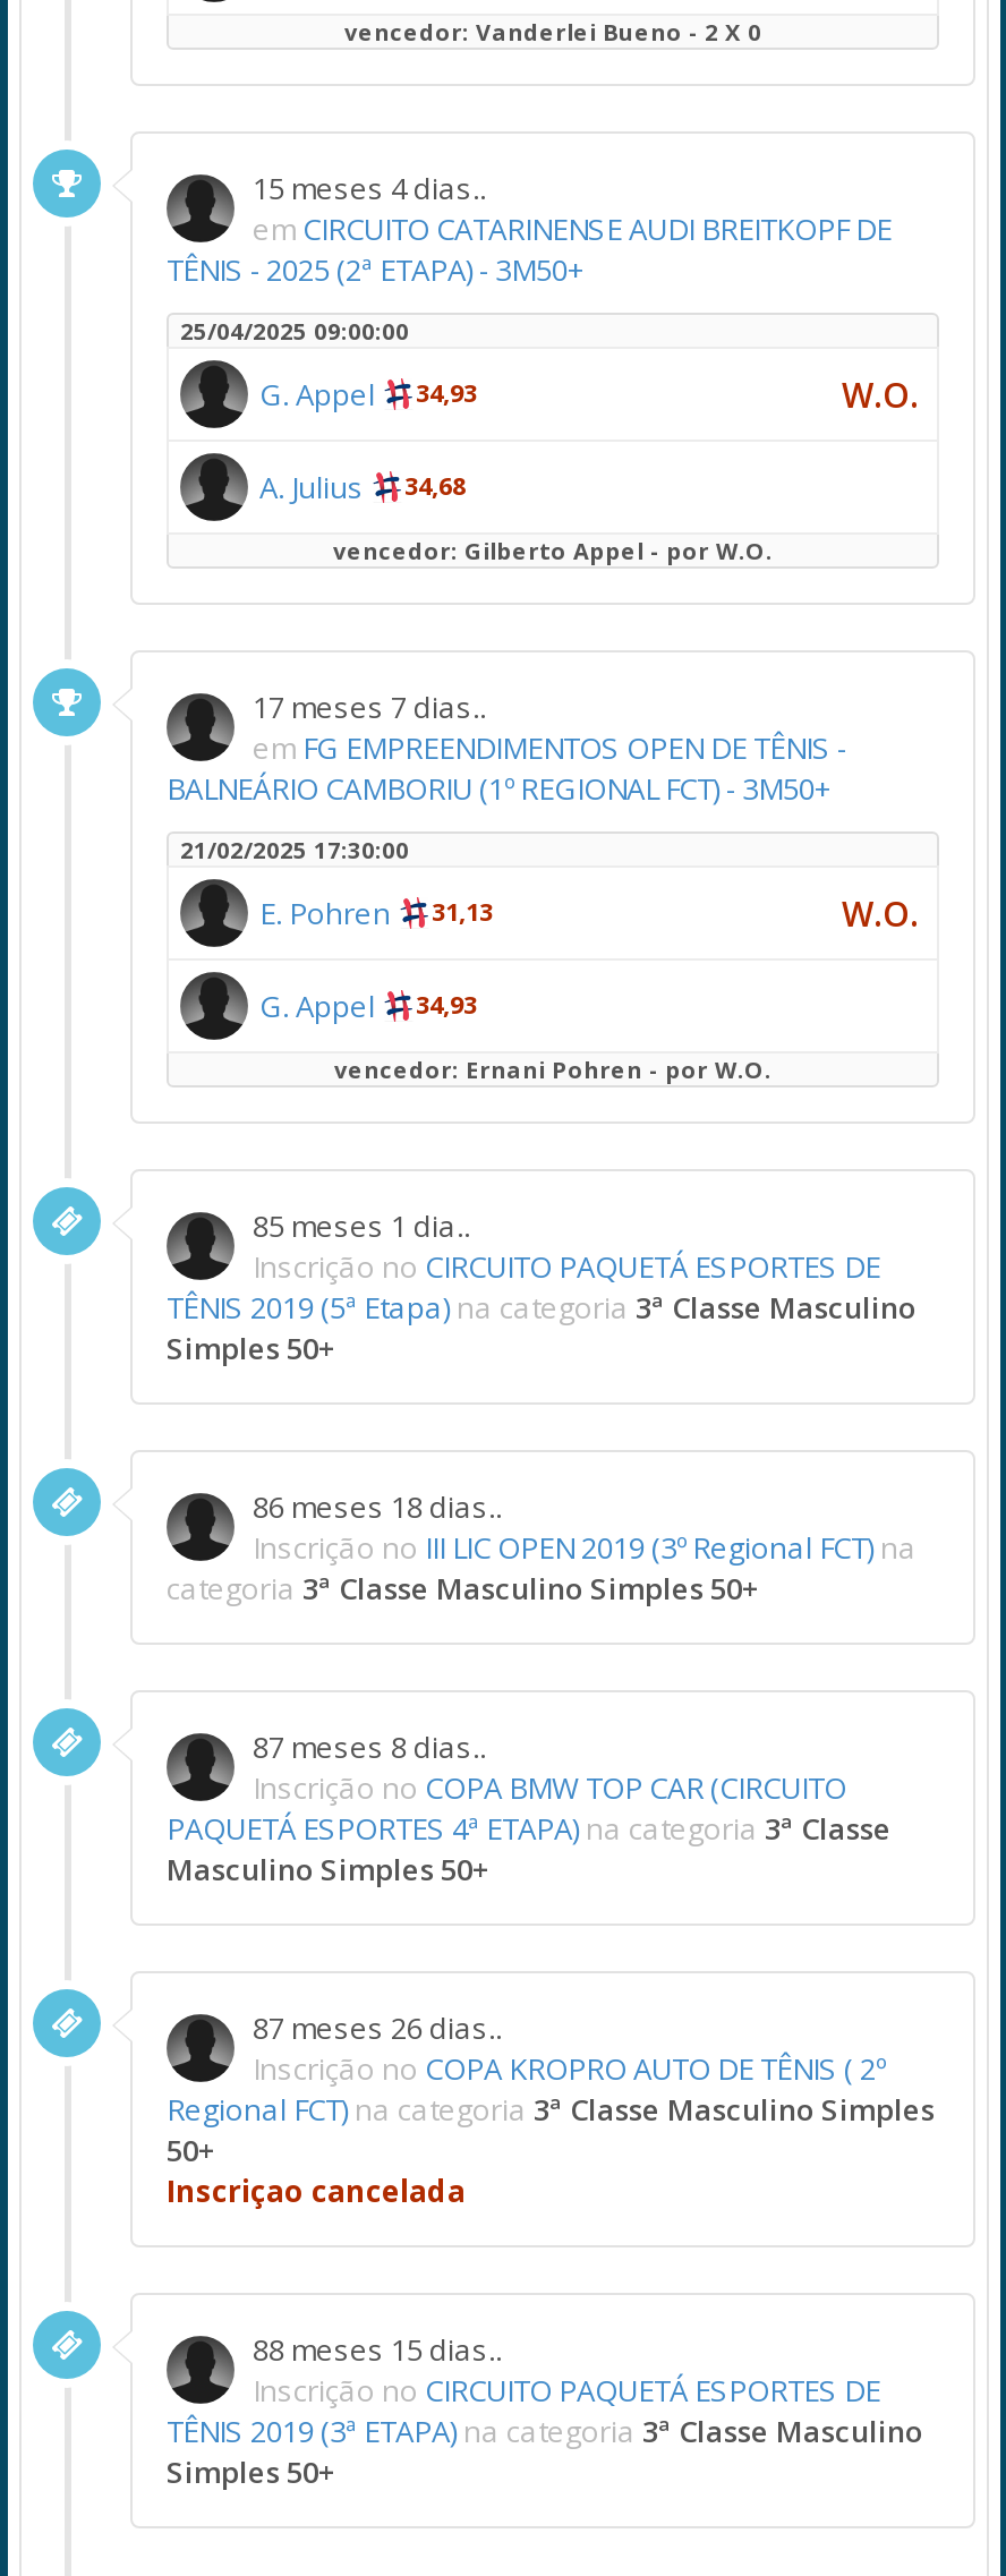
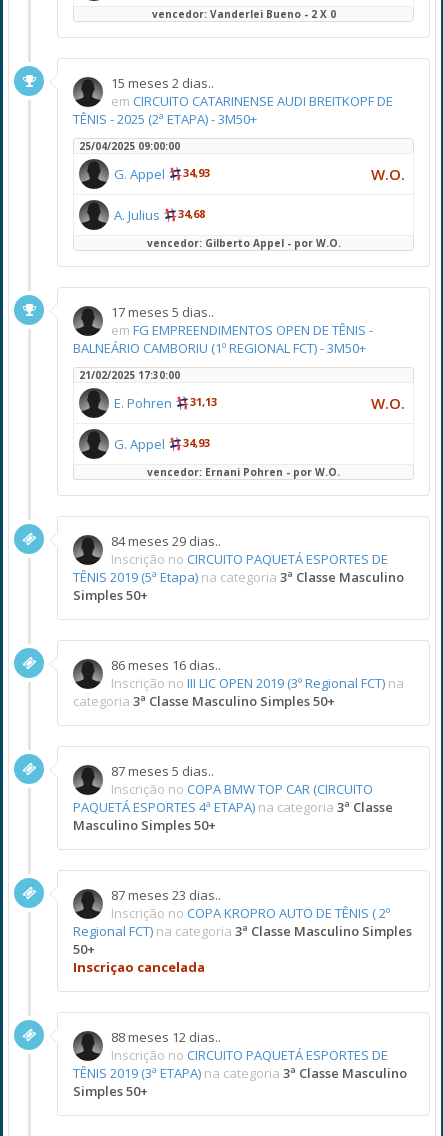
[253,168,486,208] 15 meses 4 dias.. -> [111,74,214,92] 15 meses 2 dias..
[253,686,486,727] 17 meses 7 dias.. -> [111,303,214,321] 17 meses 5 dias..
[253,1205,470,1246] 85 meses 1 dia.. -> [111,532,221,550] 84 meses 29 dias..
[253,1486,502,1527] 86 meses 18 dias.. -> [111,656,221,674] 86 meses 16 dias..
[253,1726,486,1767] 87 meses 8 dias.. -> [111,762,214,780] 87 meses 5 dias..
[253,2007,502,2048] 87 meses 26 dias.. -> [111,886,221,904] 87 meses 23 dias..
[253,2329,502,2370] 88 meses 15 dias.. -> [111,1028,221,1046] 88 meses 12 dias..

